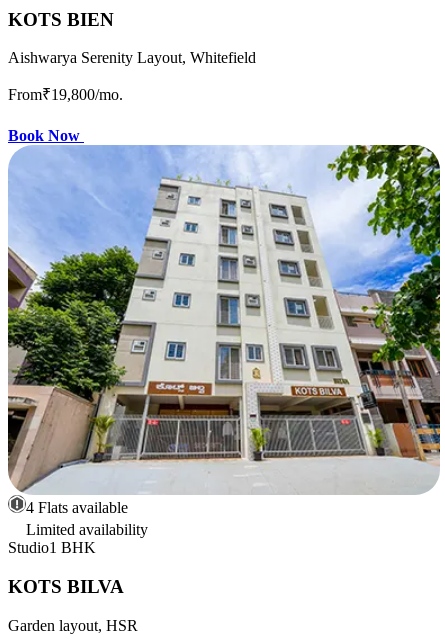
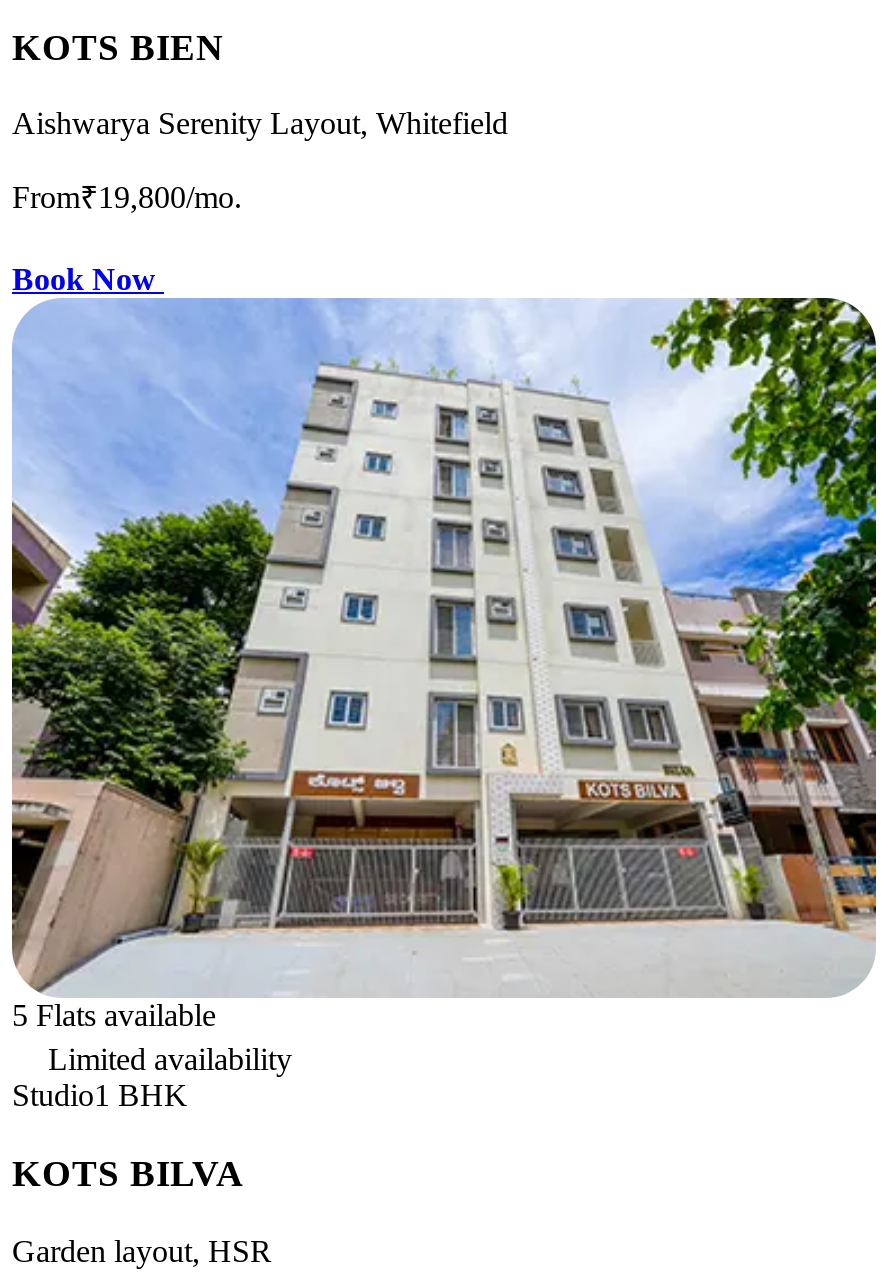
[26,499,128,516] 4 Flats available -> [12,999,216,1033] 5 Flats available

